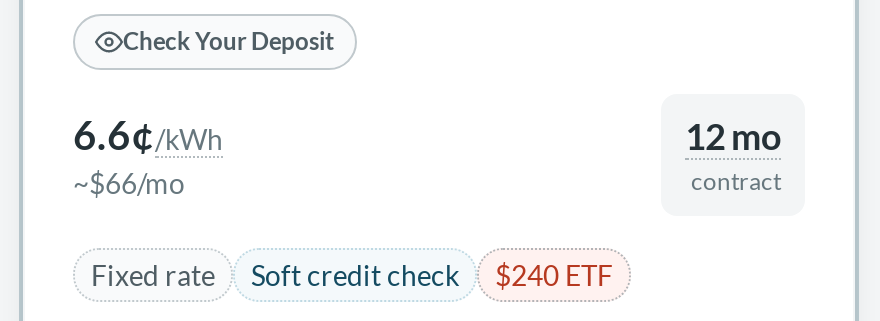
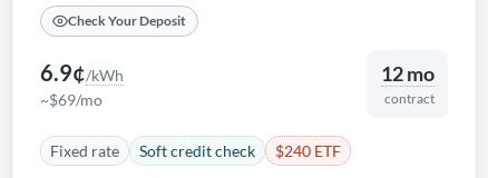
[73,110,223,200] 6.6¢/kWh | ~$66/mo -> [40,59,124,109] 6.9¢/kWh | ~$69/mo

